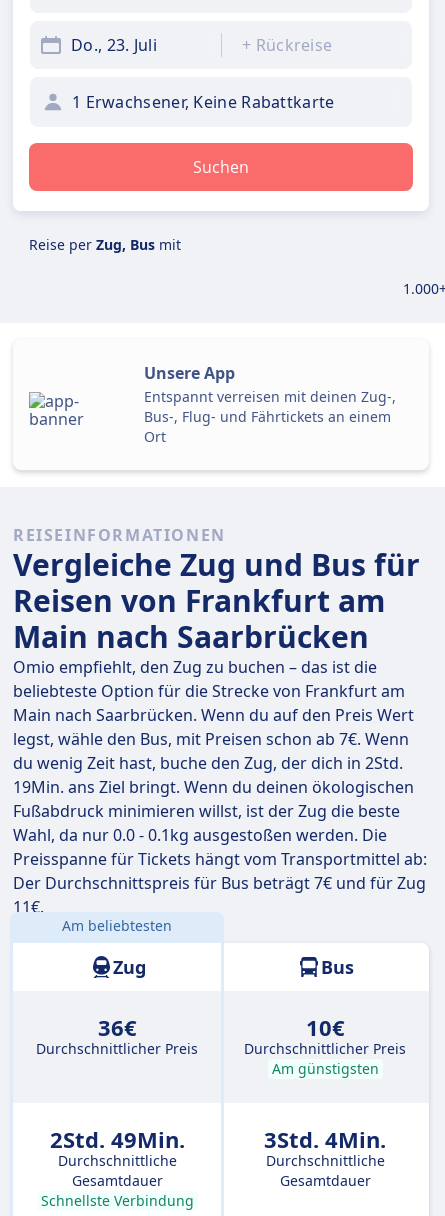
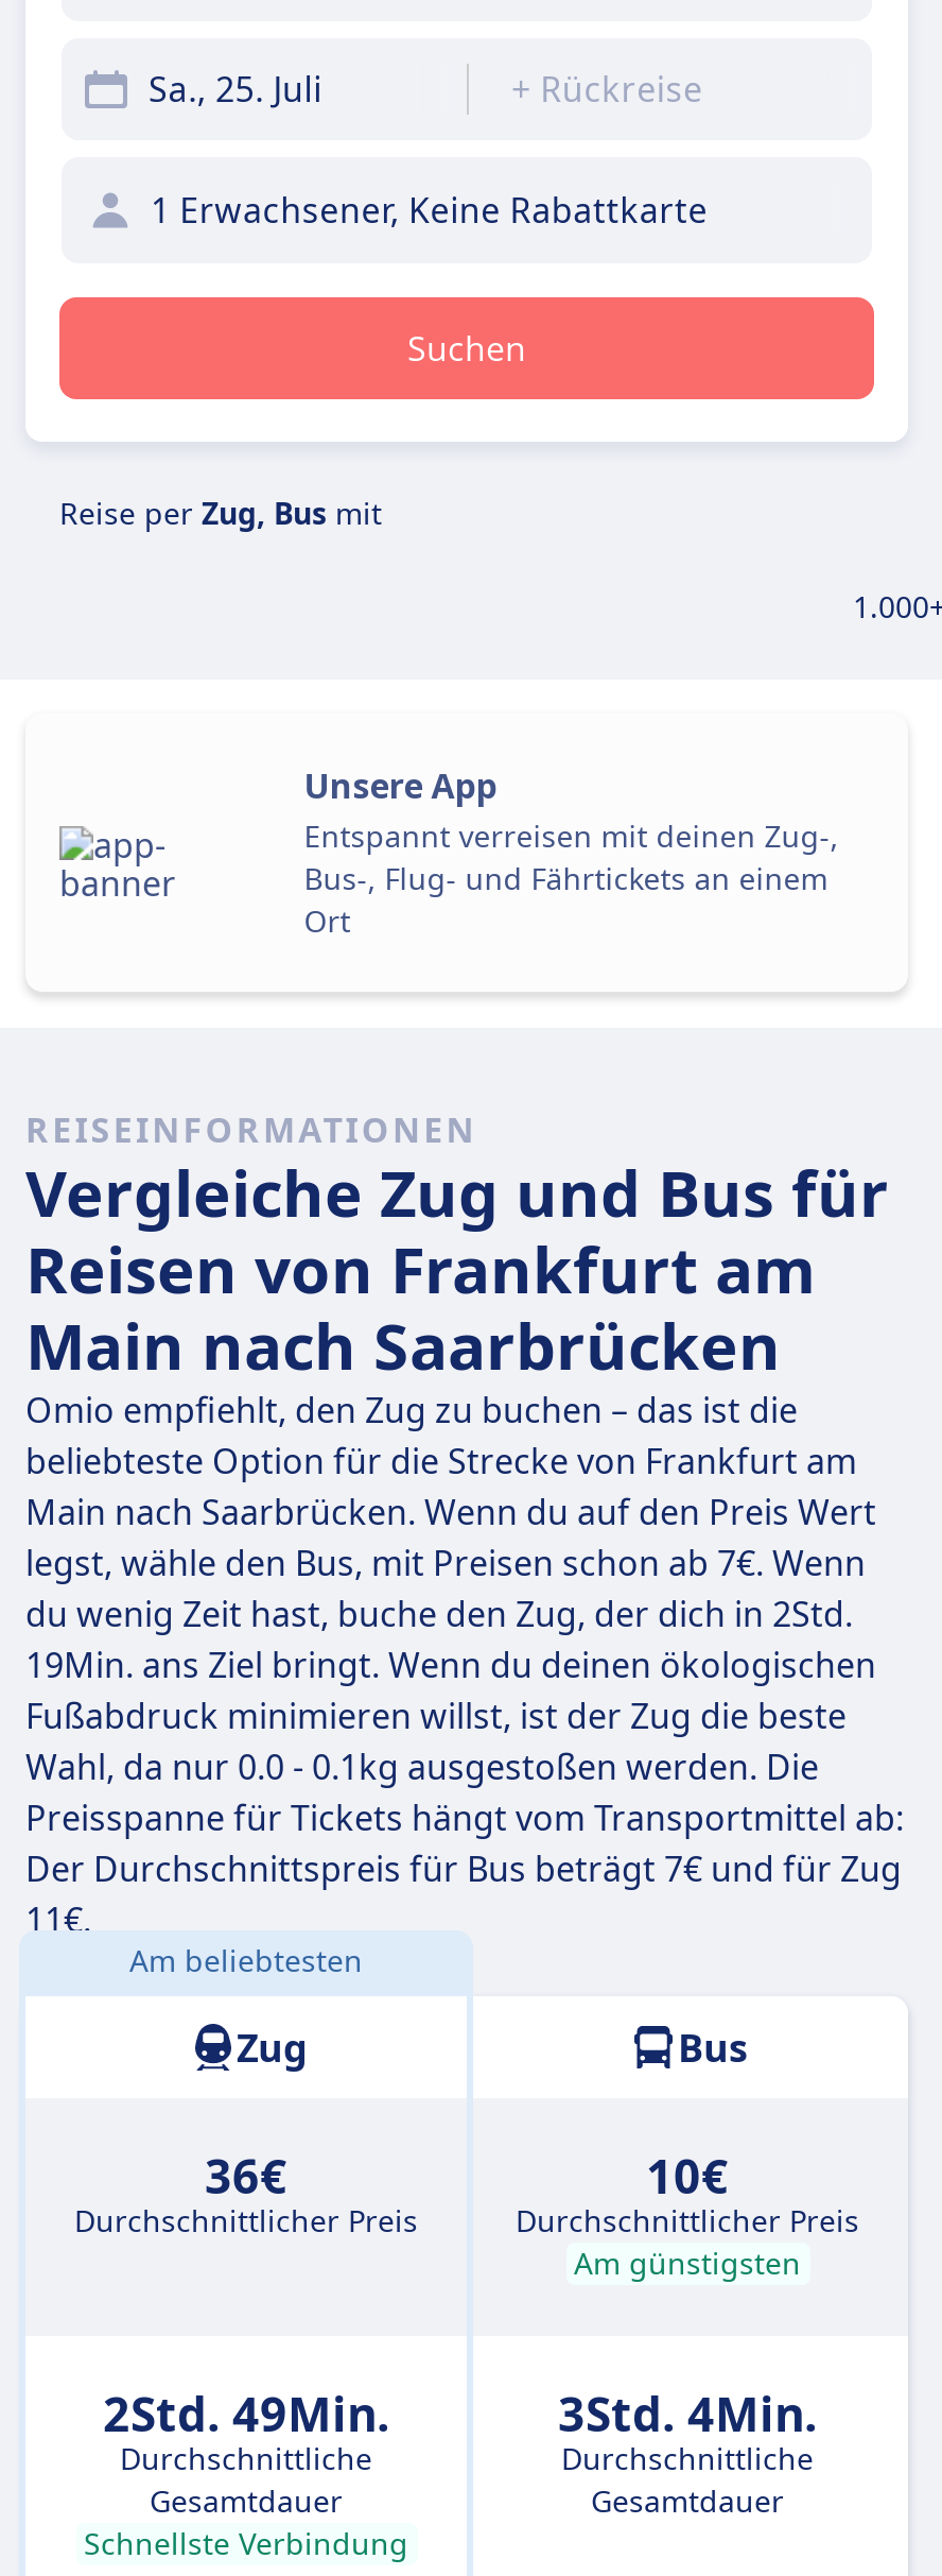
[71,34,157,56] Do., 23. Juli -> [149,66,322,113] Sa., 25. Juli

